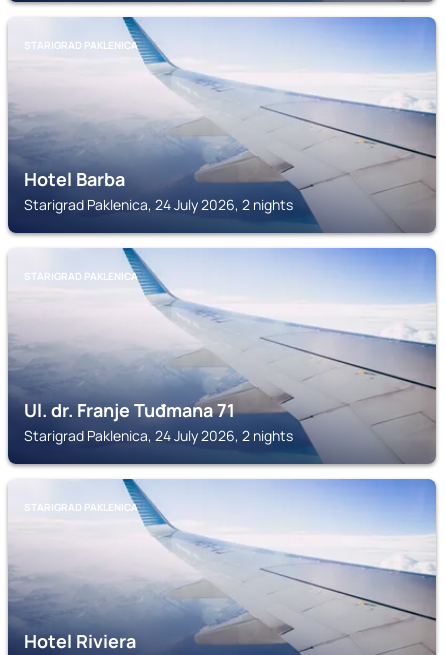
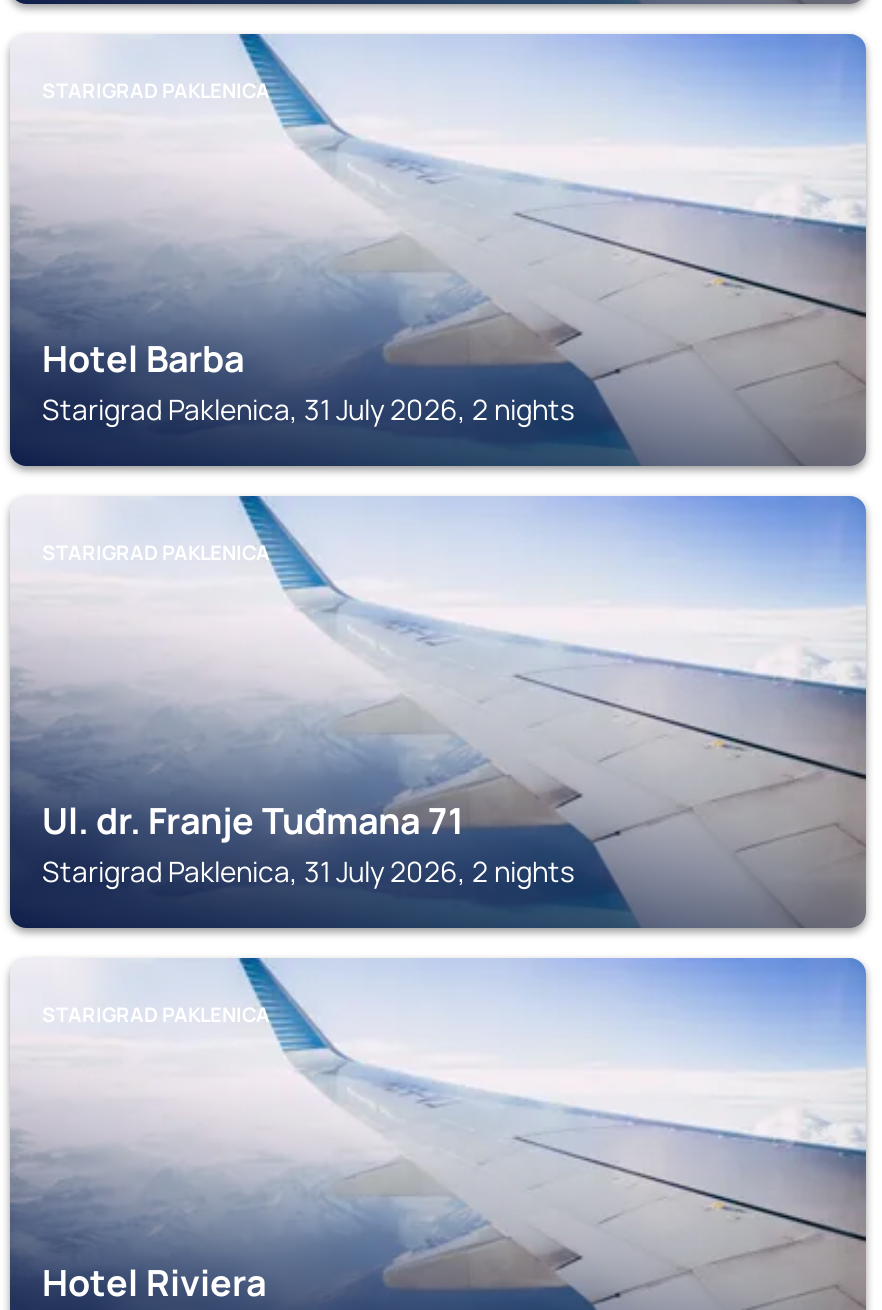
[24,195,293,214] Starigrad Paklenica, 24 July 2026, 2 nights -> [42,390,574,428] Starigrad Paklenica, 31 July 2026, 2 nights
[24,426,293,445] Starigrad Paklenica, 24 July 2026, 2 nights -> [42,852,574,890] Starigrad Paklenica, 31 July 2026, 2 nights

